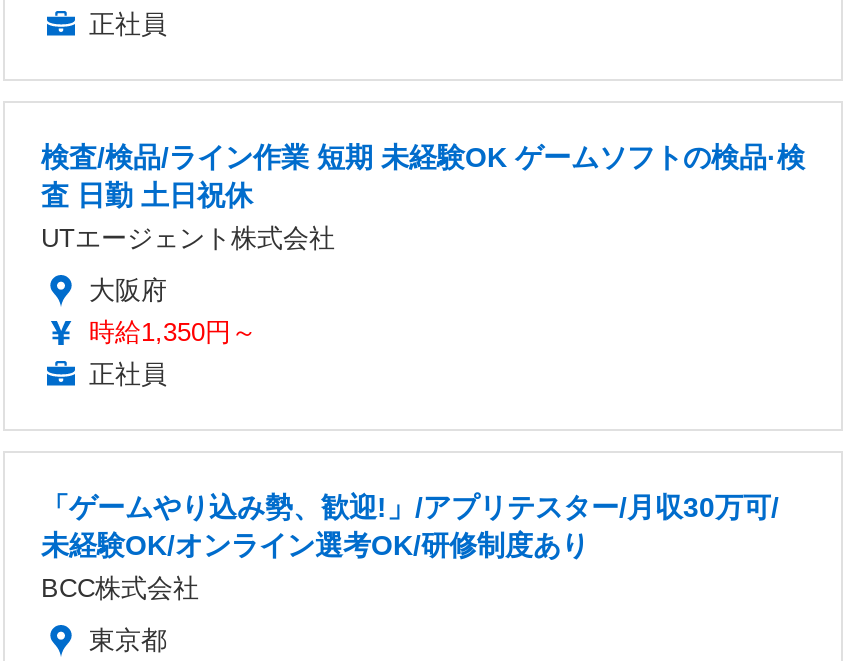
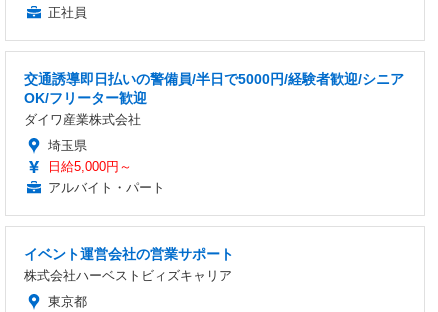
[41,141,805,253] 検査/検品/ライン作業 短期 未経験OK ゲームソフトの検品·検 | 査 日勤 土日祝休 | UTエージェント株式会社 -> [24,71,404,127] 交通誘導即日払いの警備員/半日で5000円/経験者歓迎/シニア | OK/フリーター歓迎 | ダイワ産業株式会社
[89,275,257,389] 大阪府 | 時給1,350円～ | 正社員 -> [48,138,165,195] 埼玉県 | 日給5,000円～ | アルバイト・パート
[41,491,779,603] 「ゲームやり込み勢、歓迎!」/アプリテスター/月収30万可/ | 未経験OK/オンライン選考OK/研修制度あり | BCC株式会社 -> [24,246,234,283] イベント運営会社の営業サポート | 株式会社ハーベストビィズキャリア

